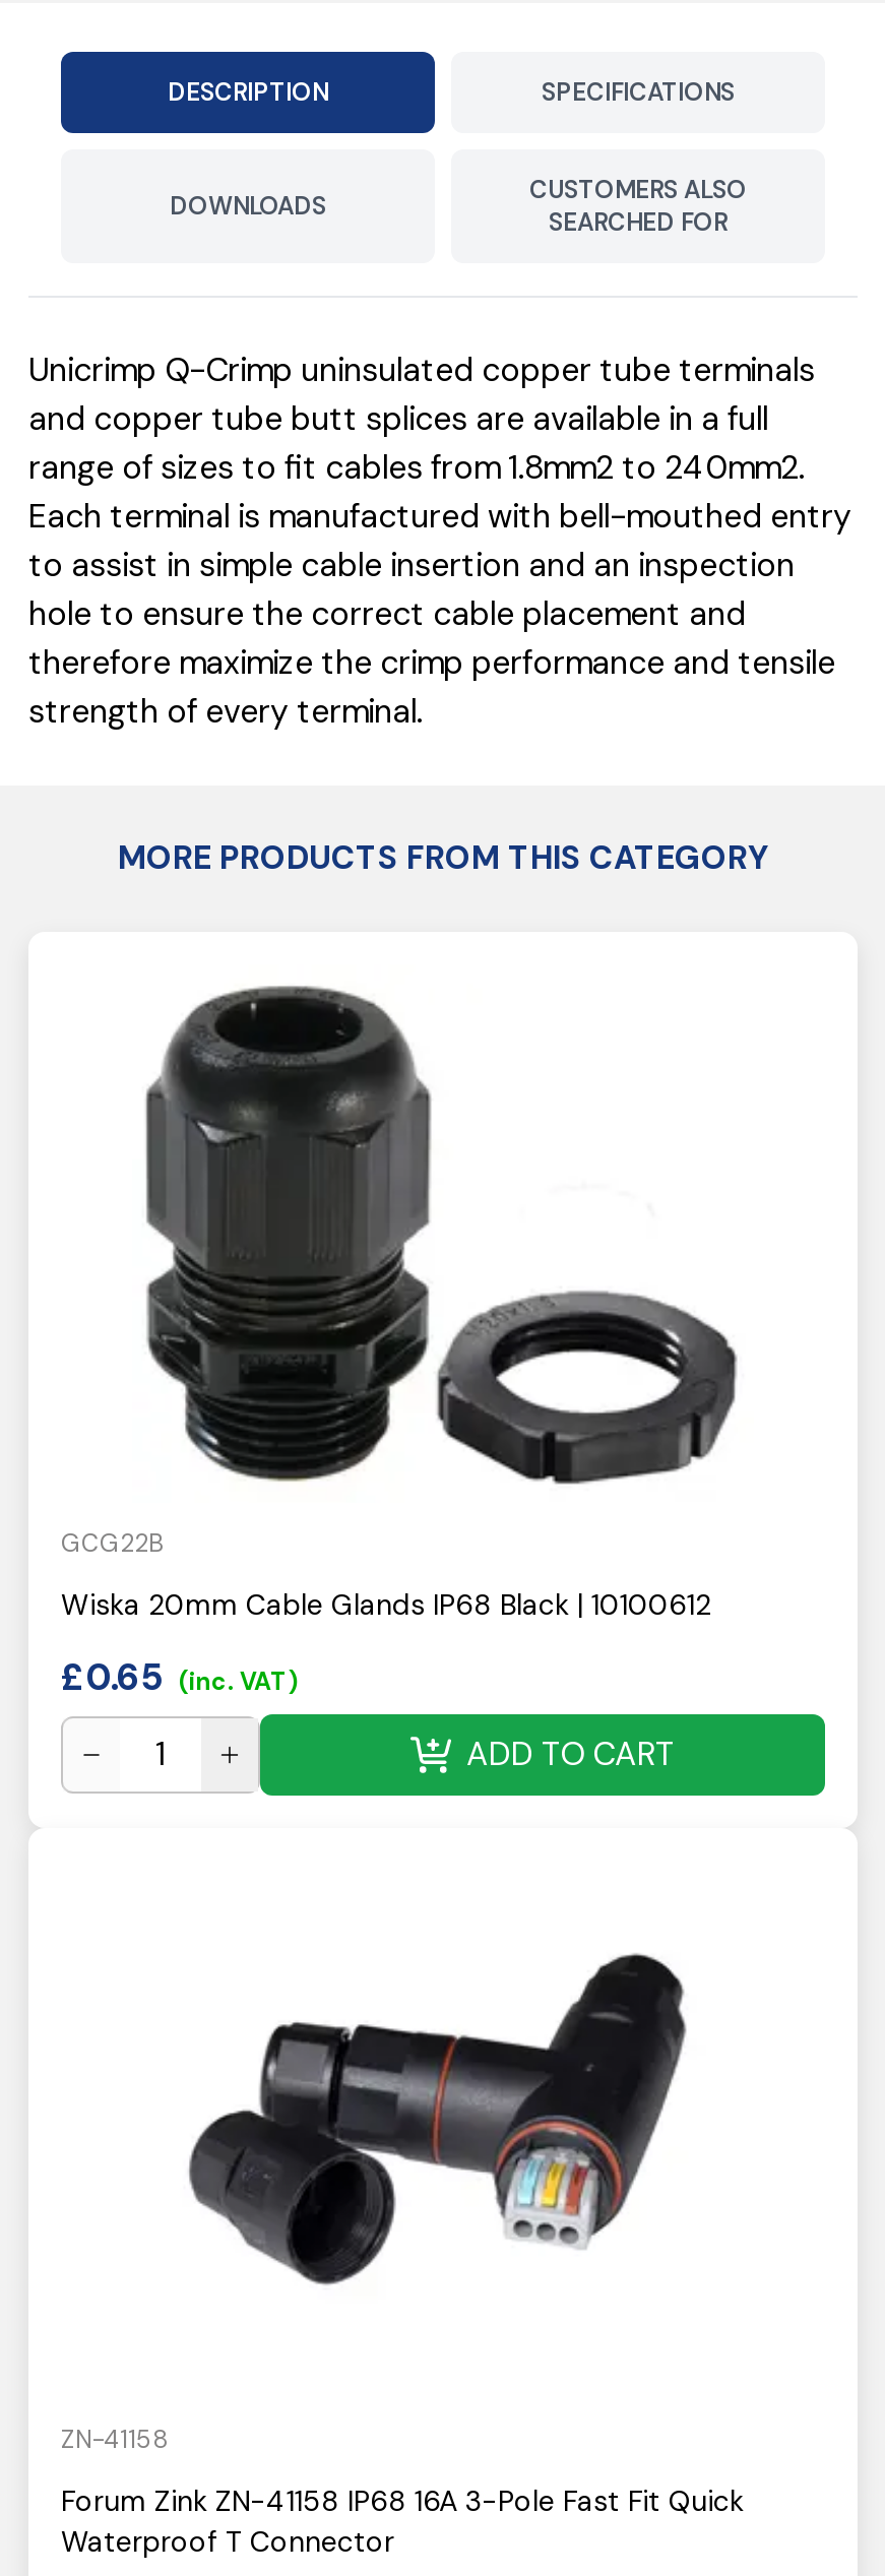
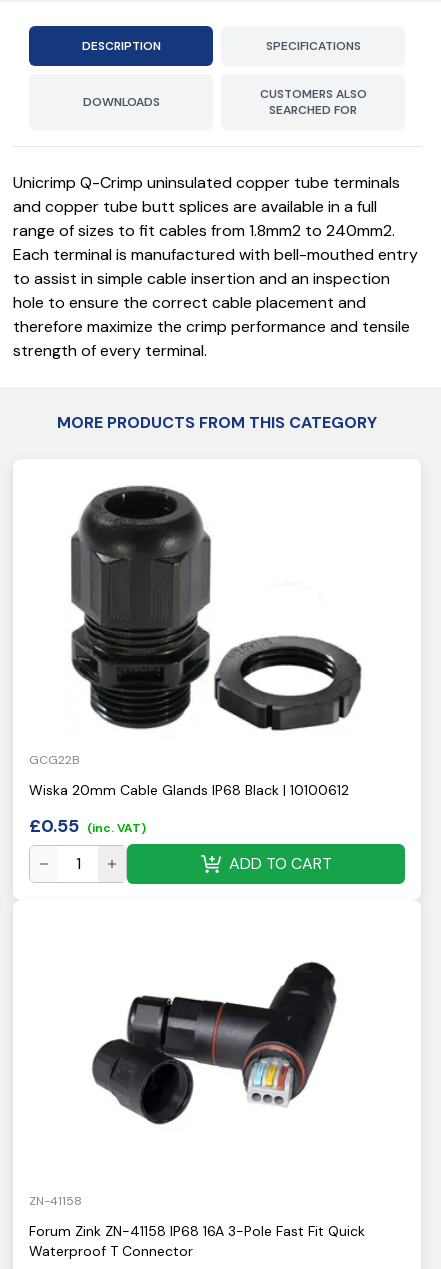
[61,1653,299,1702] £0.65 (inc. VAT) -> [29,814,146,838] £0.55 (inc. VAT)

